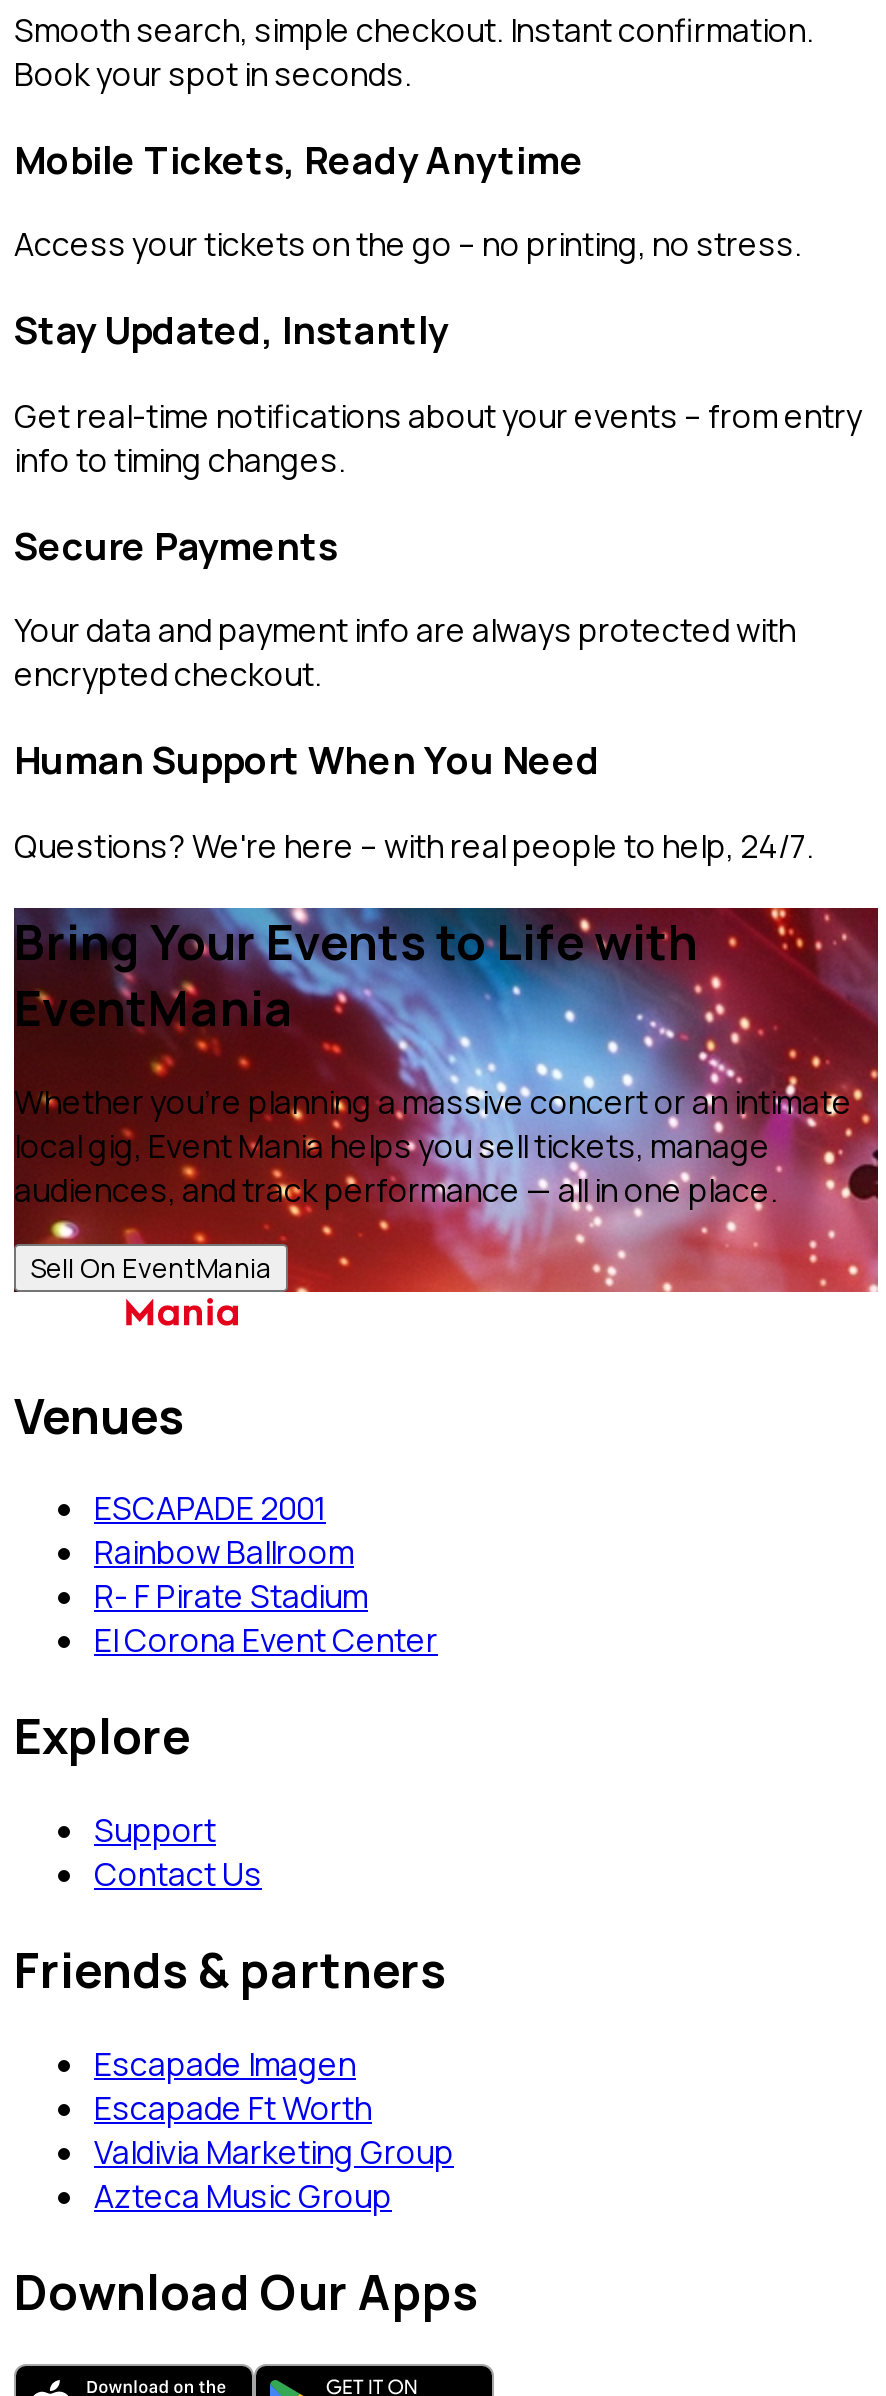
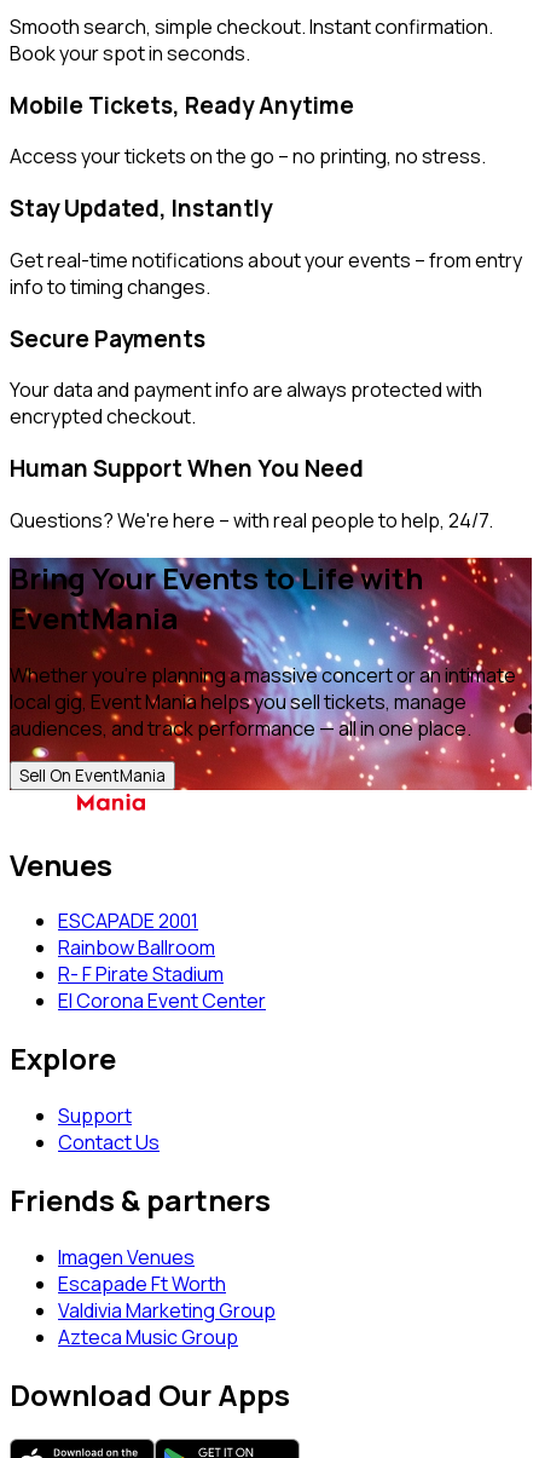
[94,2042,356,2086] Escapade Imagen -> [58,1244,195,1270] Imagen Venues

